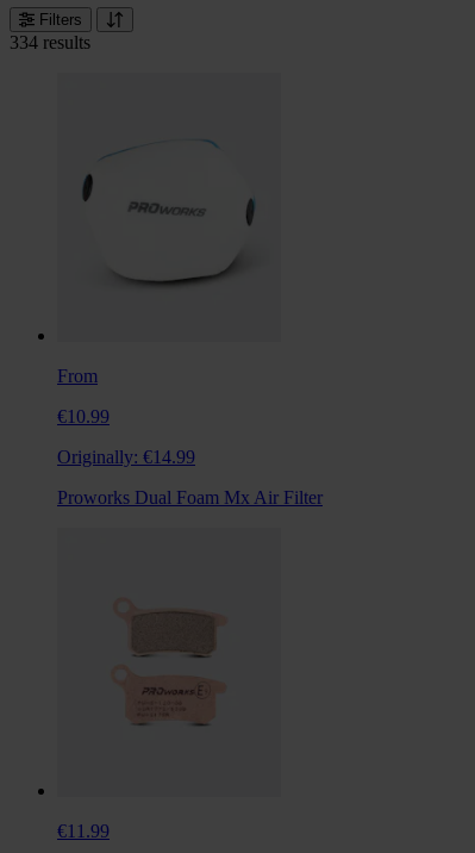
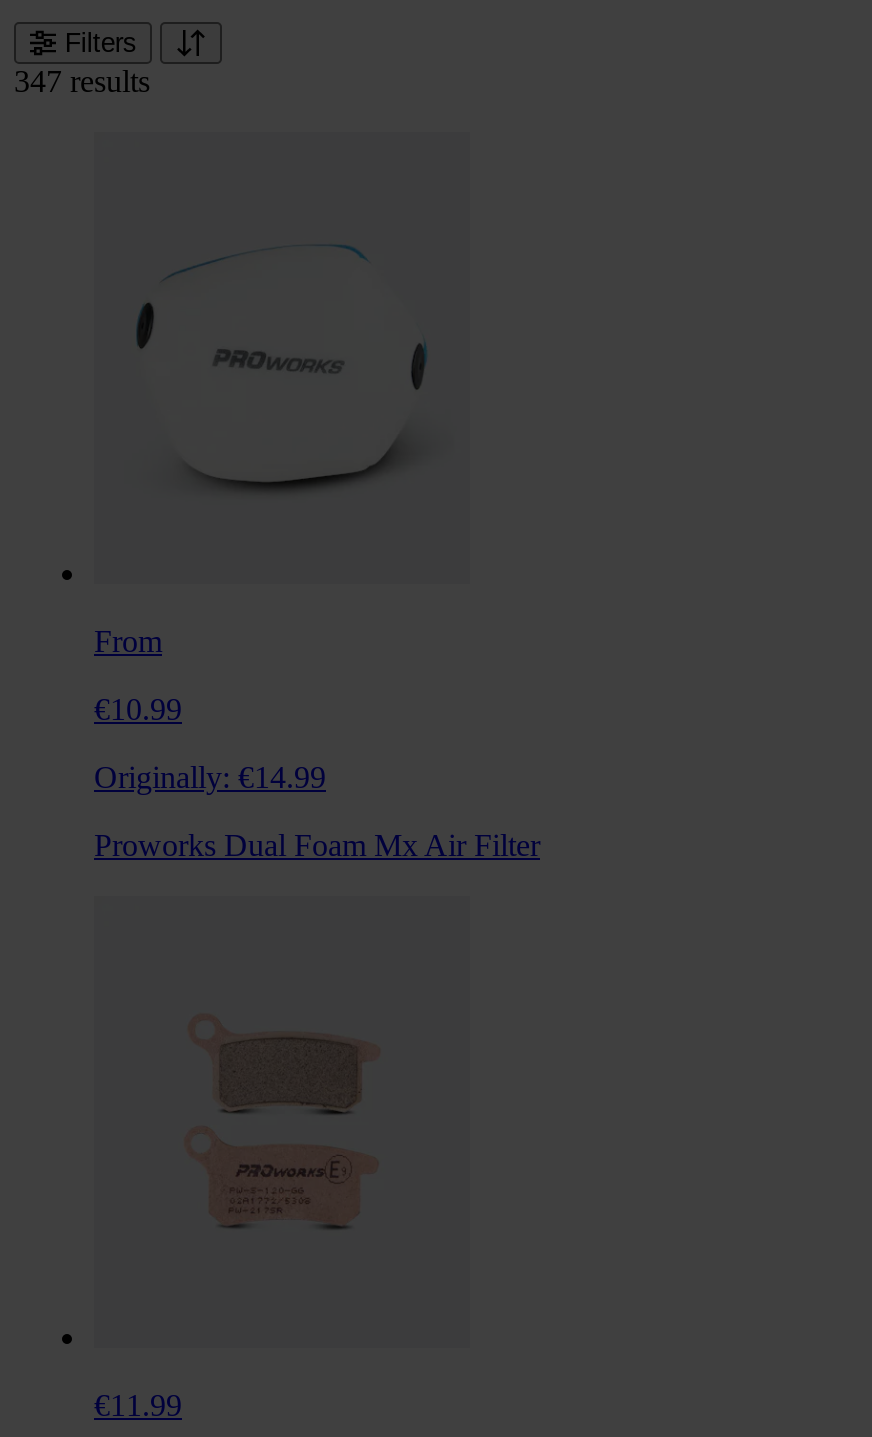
[10,32,90,53] 334 results -> [14,64,150,98] 347 results

